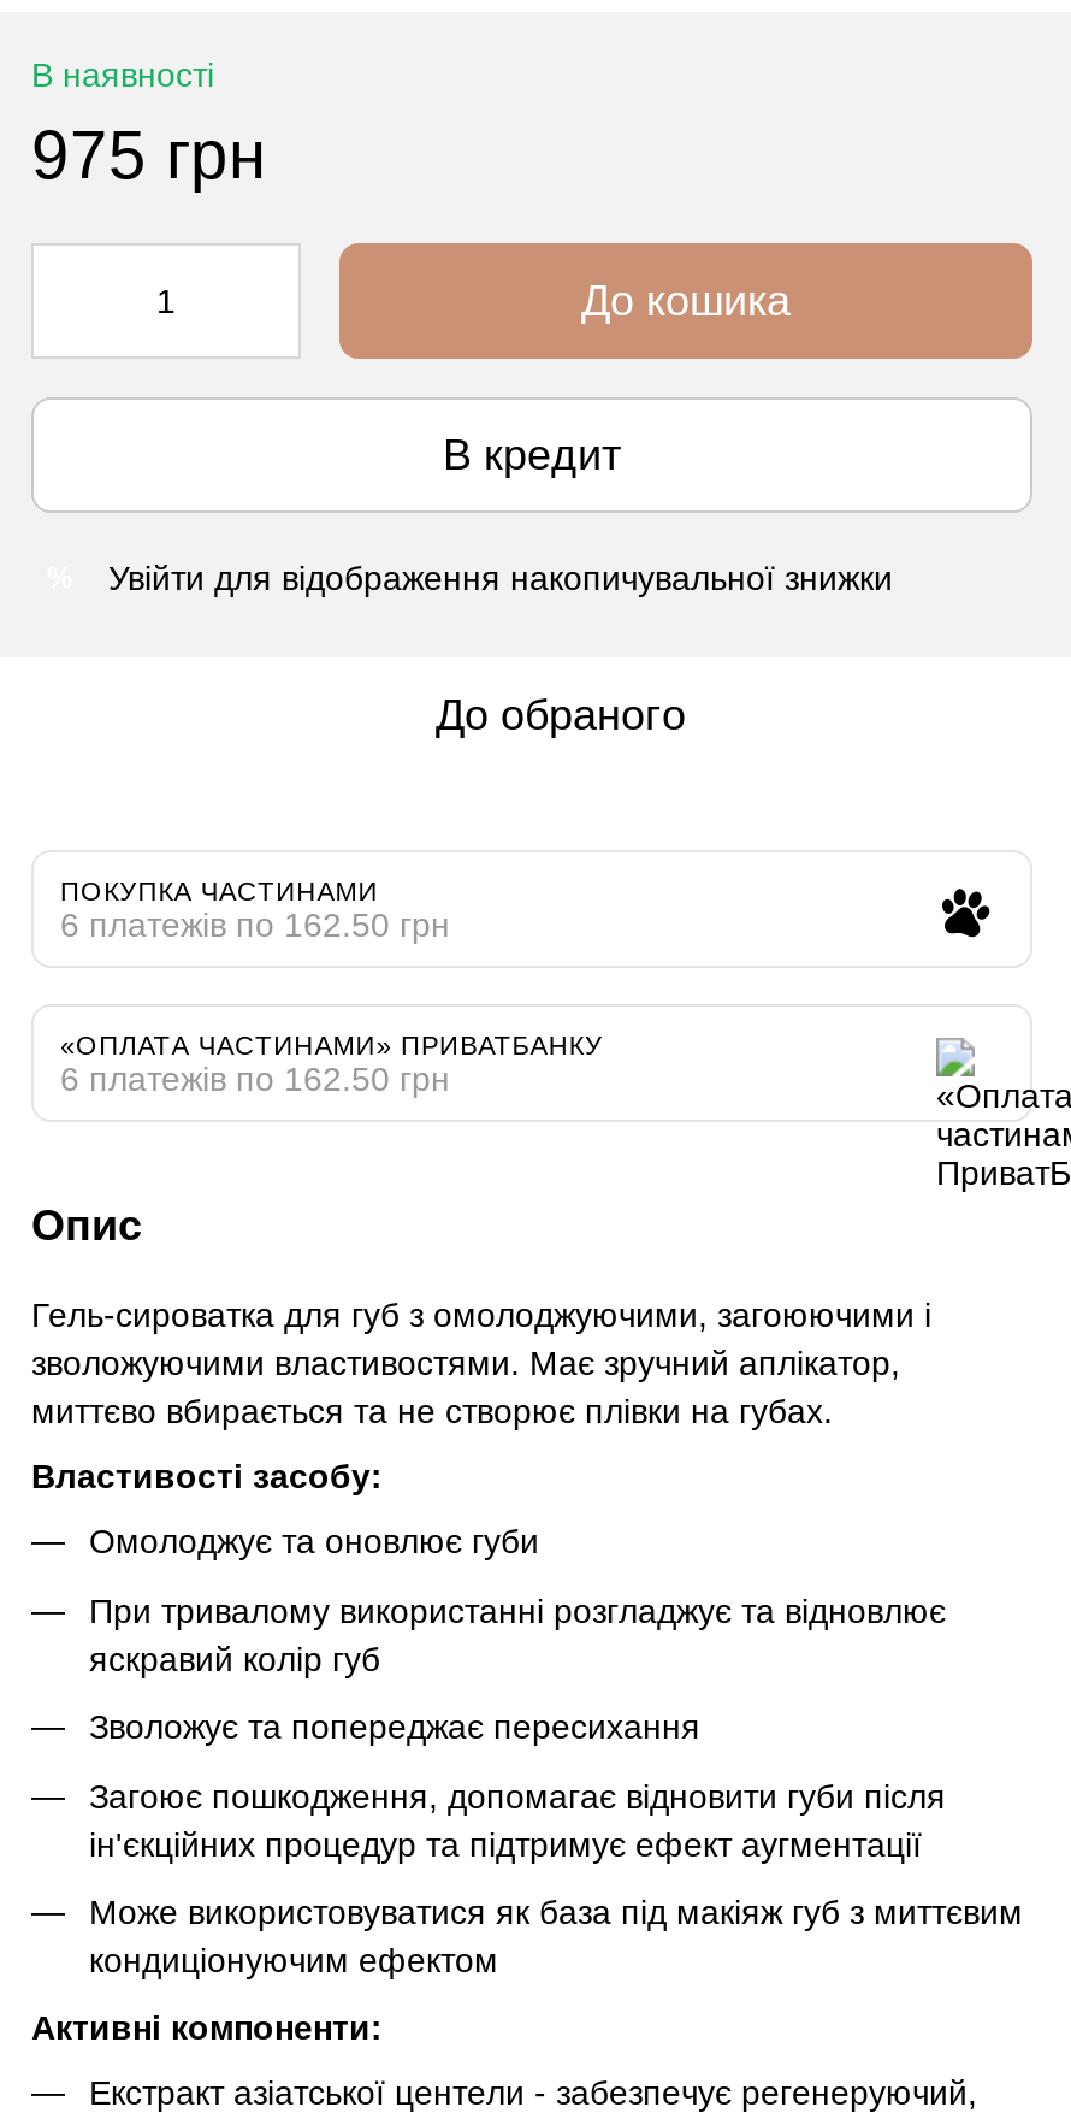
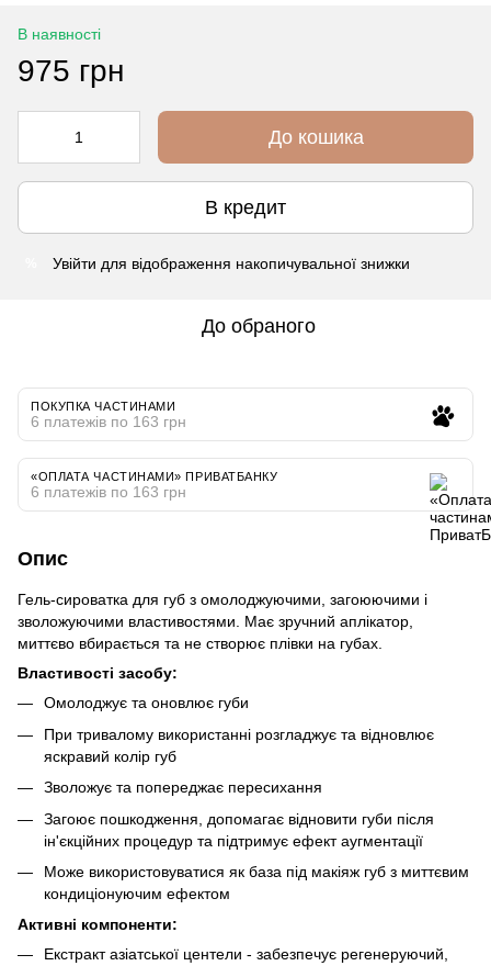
[60,906,450,945] 6 платежів по 162.50 грн -> [31,413,186,431] 6 платежів по 163 грн
[60,1060,450,1099] 6 платежів по 162.50 грн -> [31,483,186,501] 6 платежів по 163 грн

